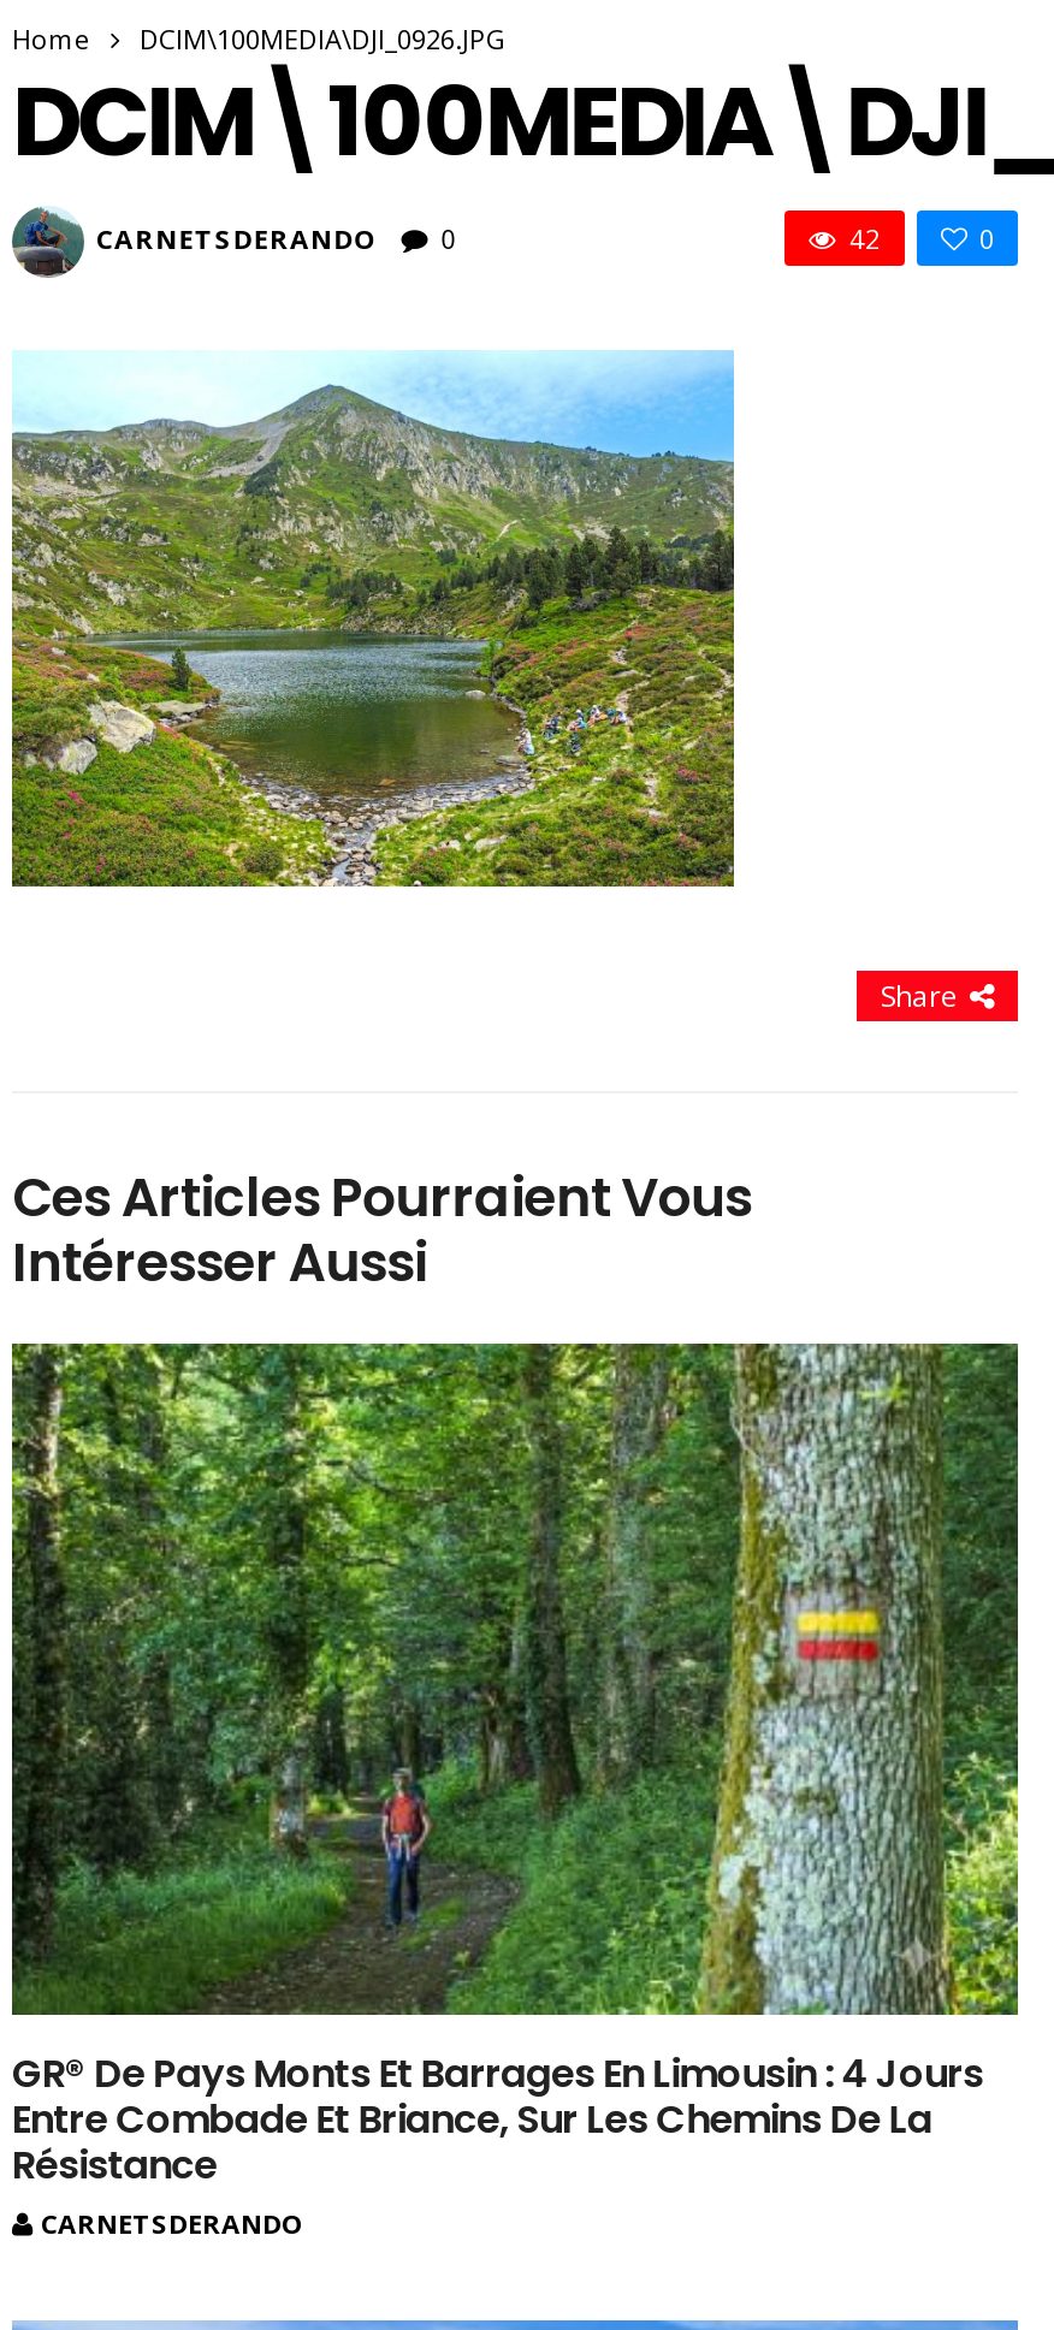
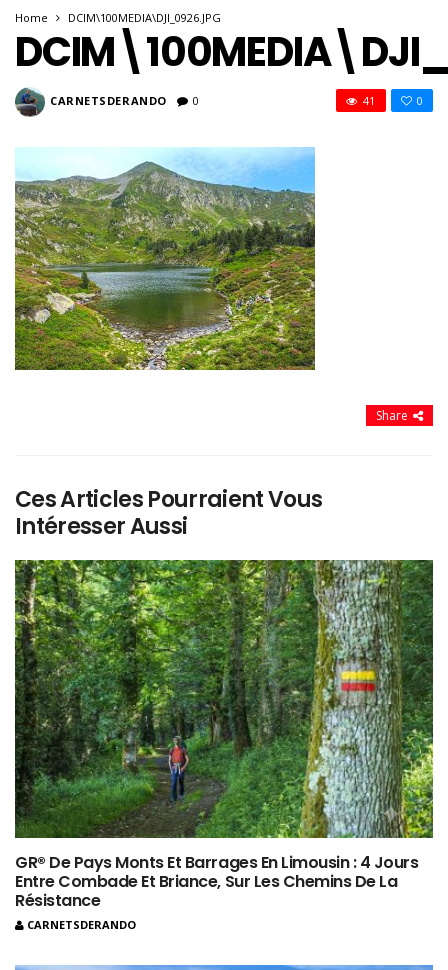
[849,220,881,256] 42 -> [363,93,376,108] 41

